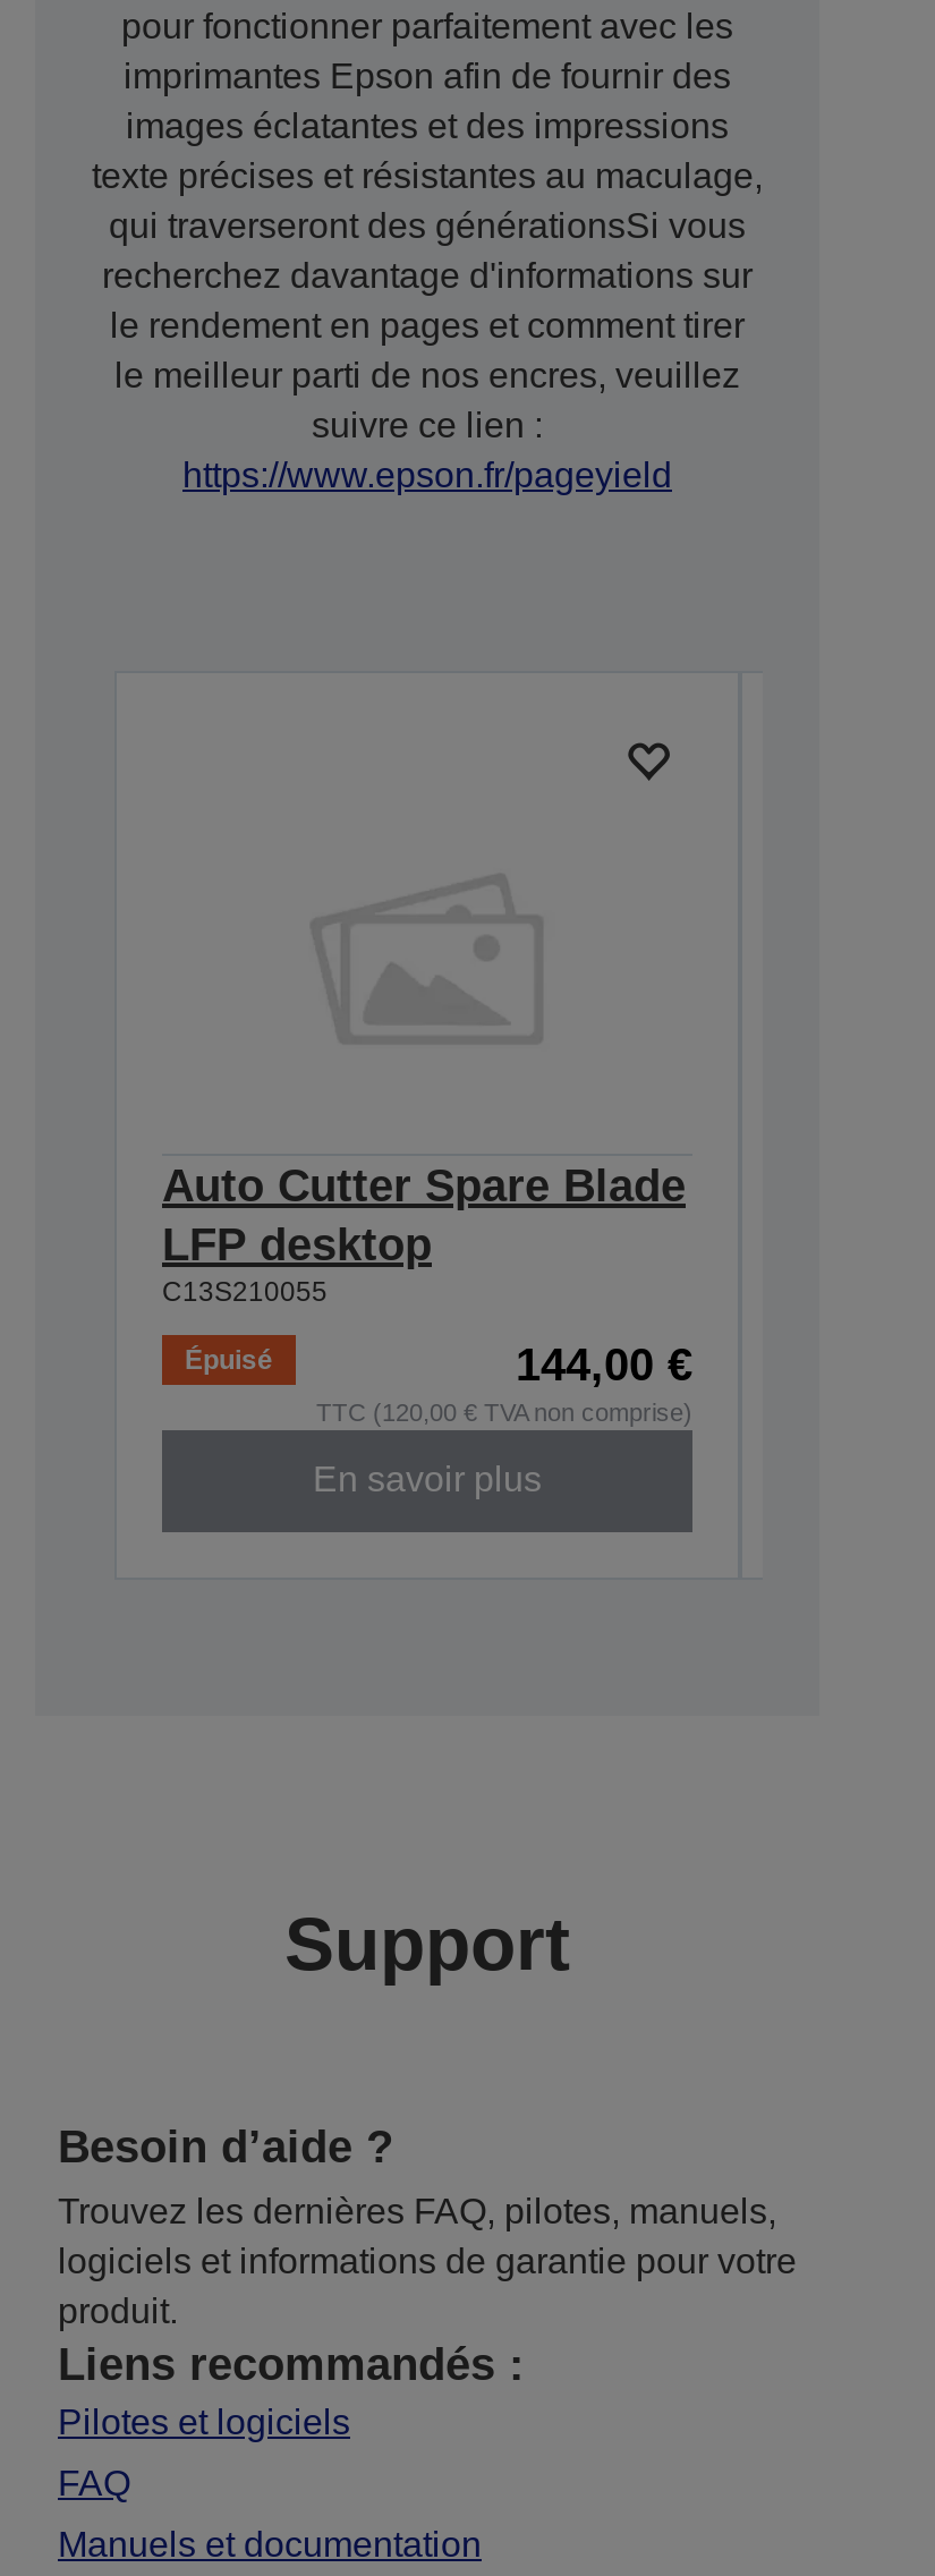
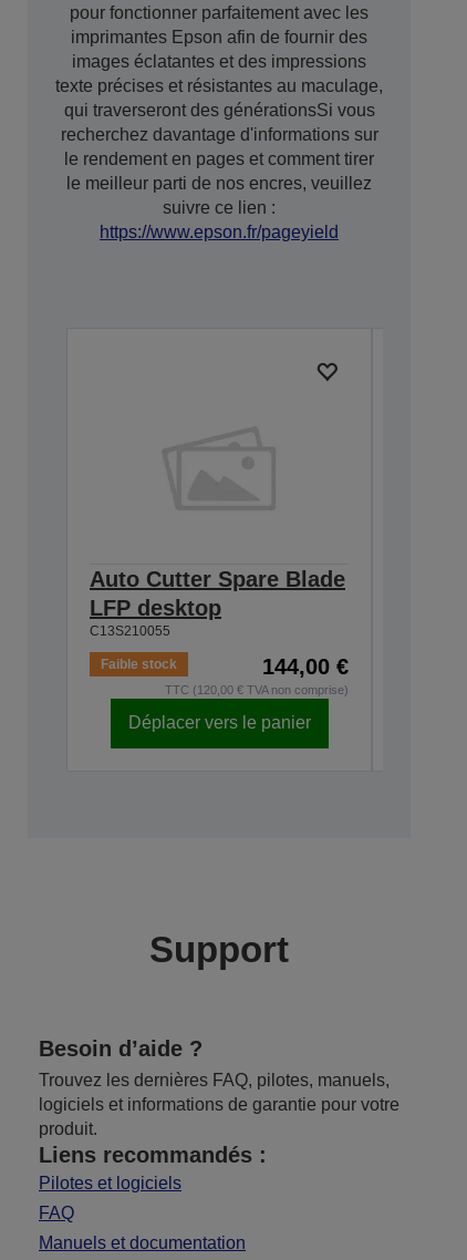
[185,1344,273,1375] Épuisé -> [101,656,177,672] Faible stock
[313,1460,542,1499] En savoir plus -> [128,713,310,732] Déplacer vers le panier

